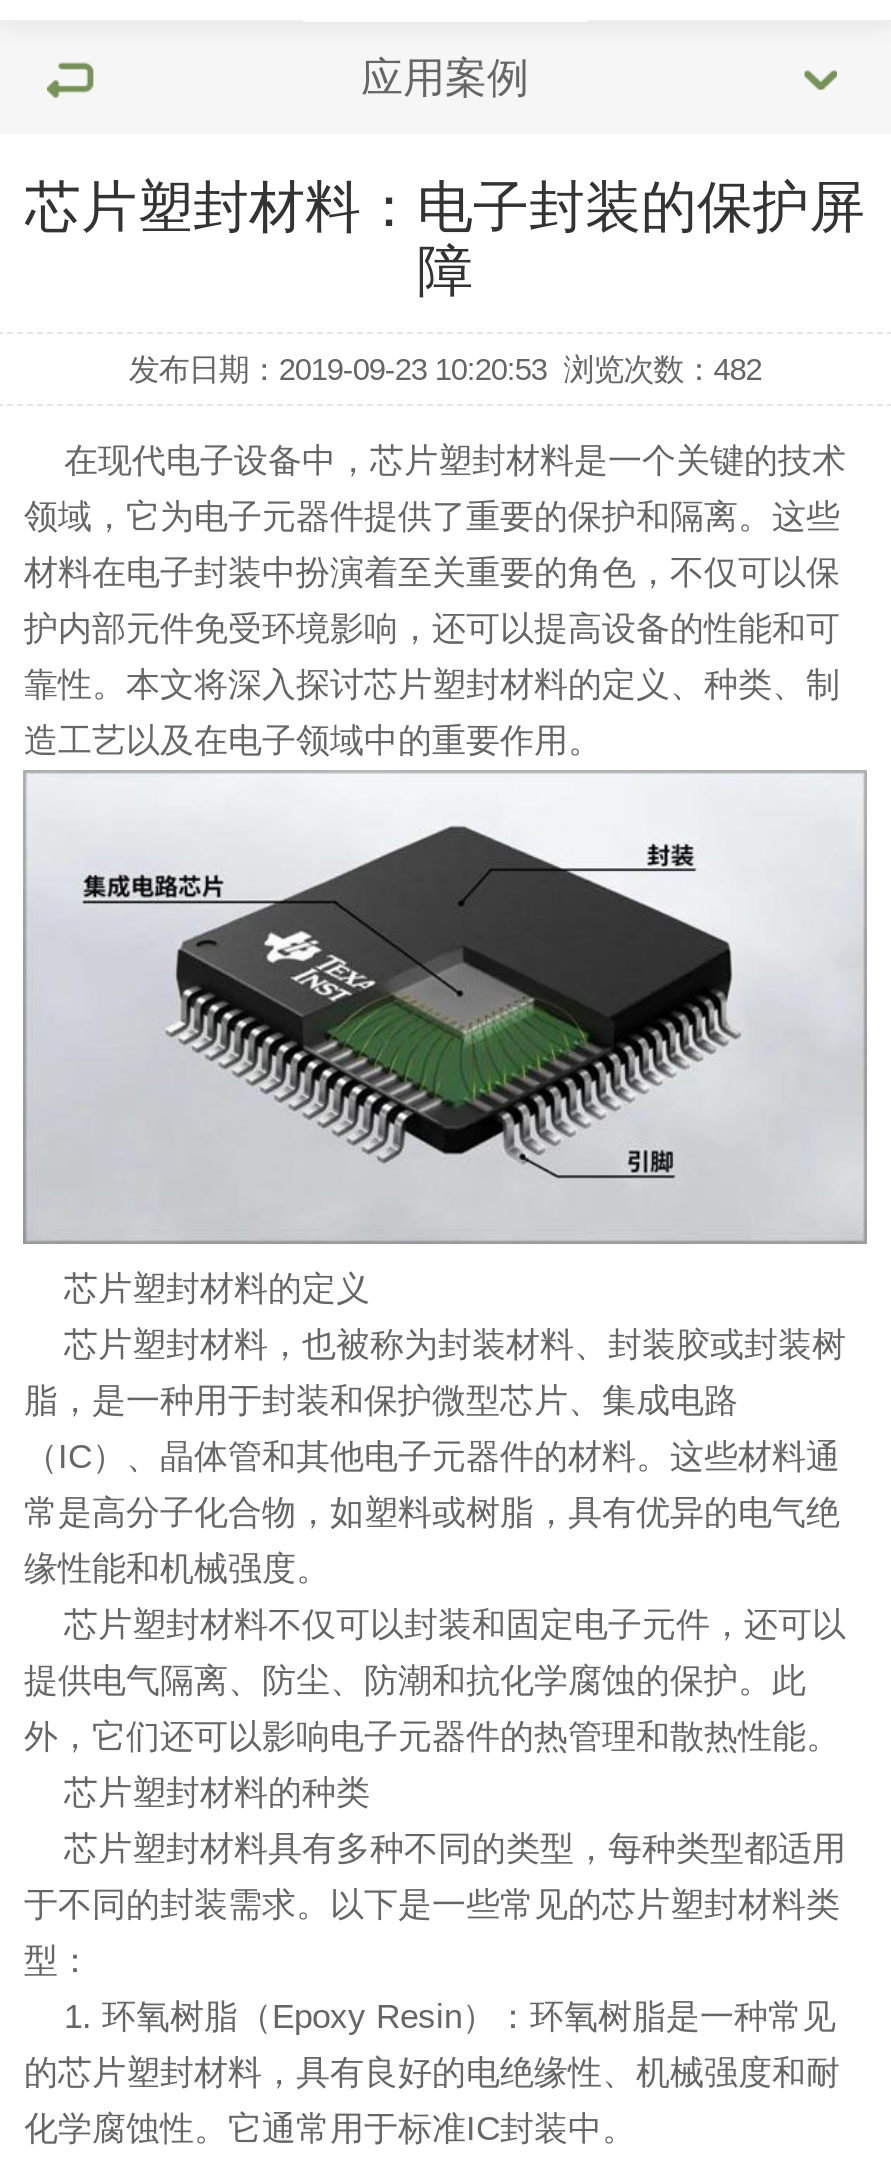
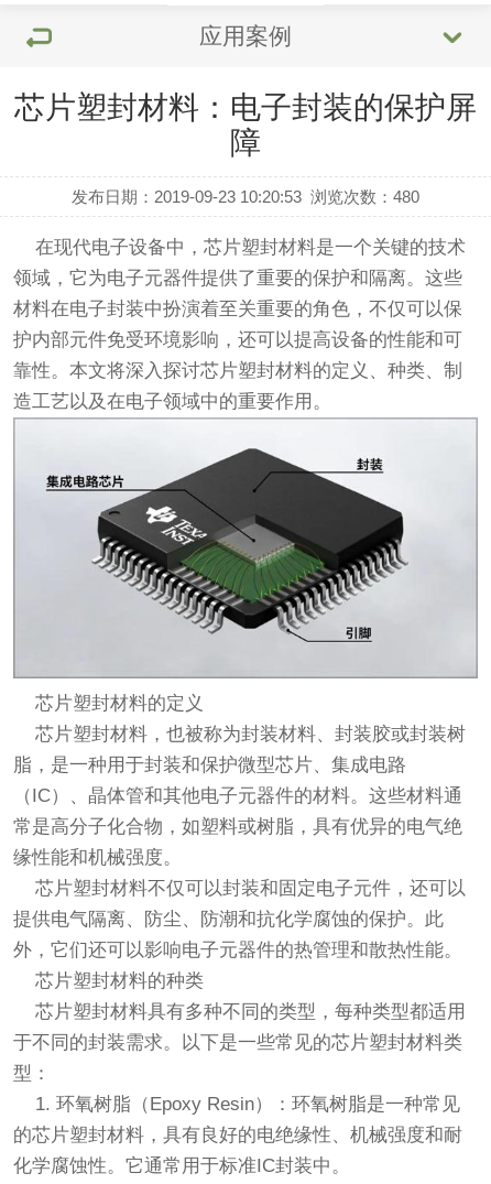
[129,352,761,386] 发布日期：2019-09-23 10:20:53 浏览次数：482 -> [71,187,420,206] 发布日期：2019-09-23 10:20:53 浏览次数：480

